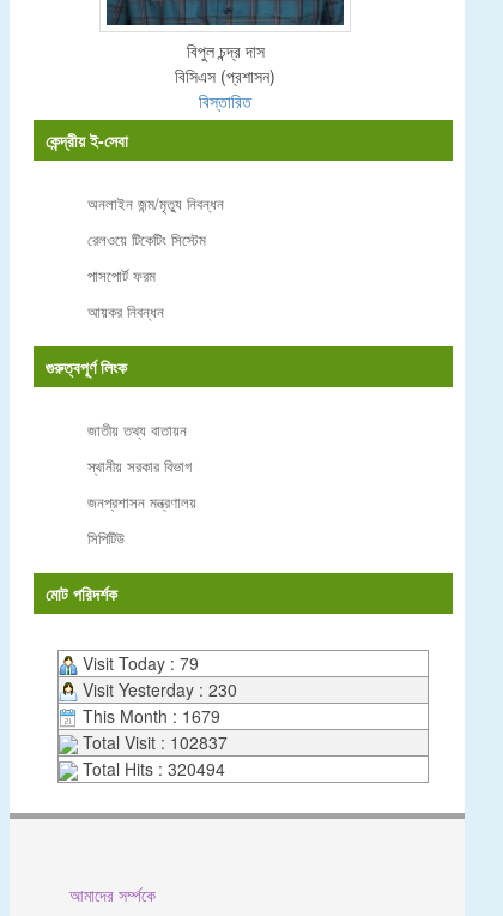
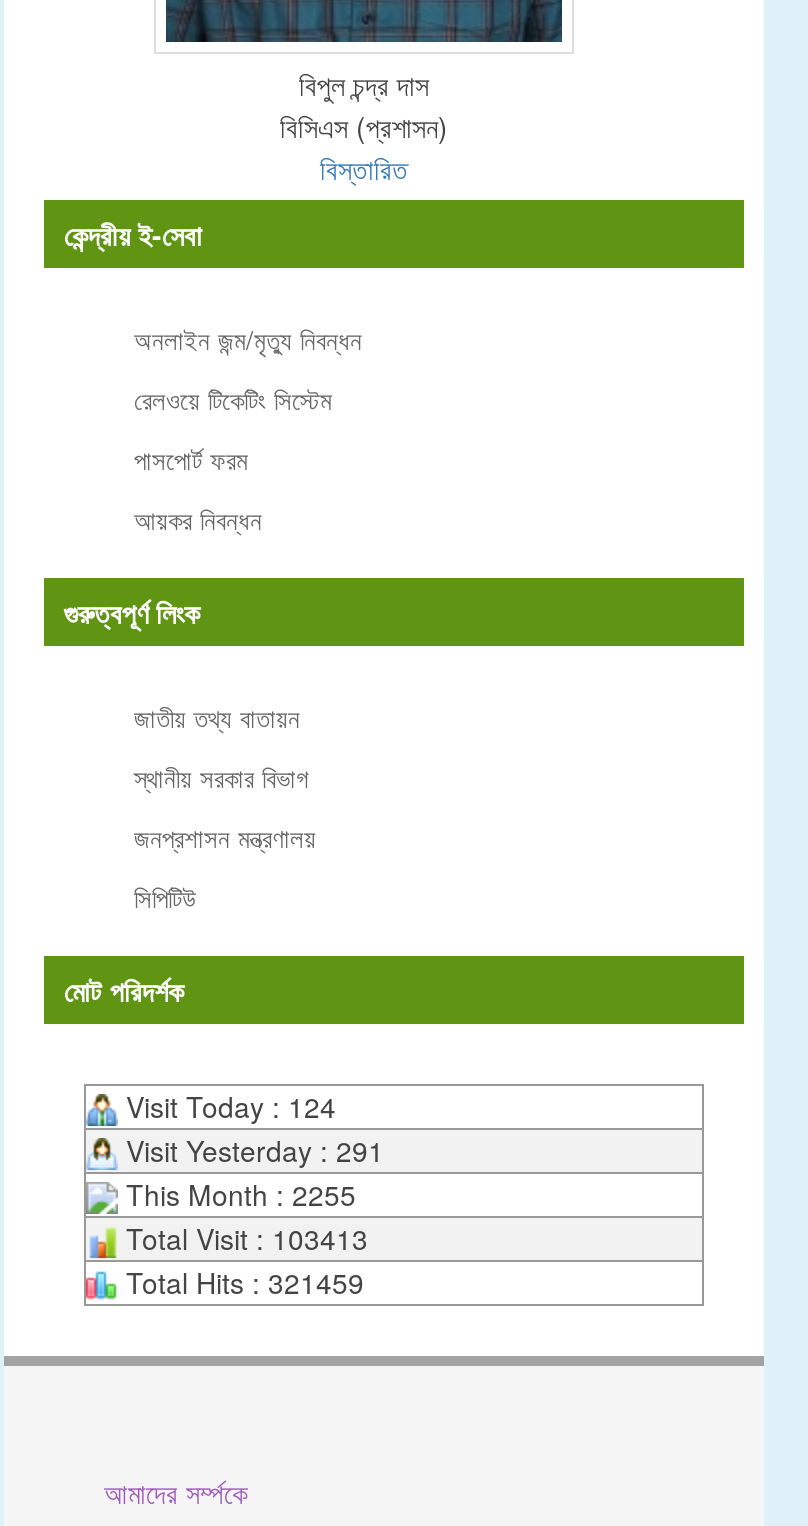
[78,651,199,675] Visit Today : 79 -> [118,1086,336,1126] Visit Today : 124
[78,677,237,701] Visit Yesterday : 230 -> [118,1130,384,1170] Visit Yesterday : 291
[78,704,220,728] This Month : 1679 -> [118,1174,356,1214] This Month : 2255
[78,730,228,754] Total Visit : 102837 -> [118,1218,368,1258] Total Visit : 103413
[78,756,225,780] Total Hits : 320494 -> [118,1262,364,1302] Total Hits : 321459

